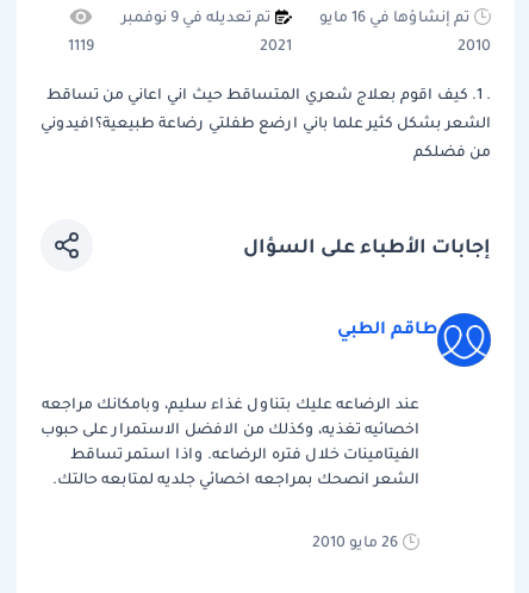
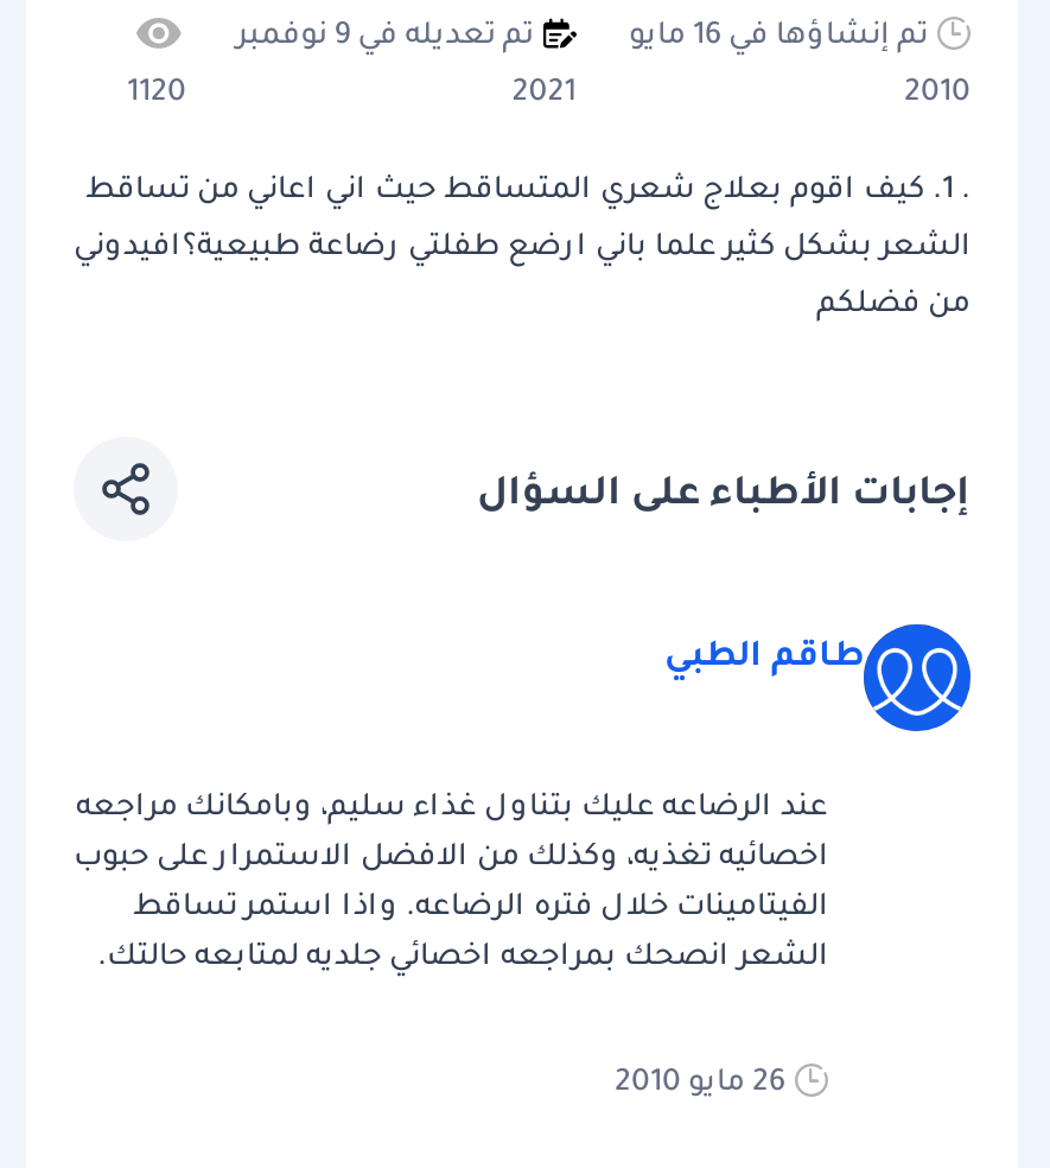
[68,33,94,56] 1119 -> [127,66,186,112] 1120

